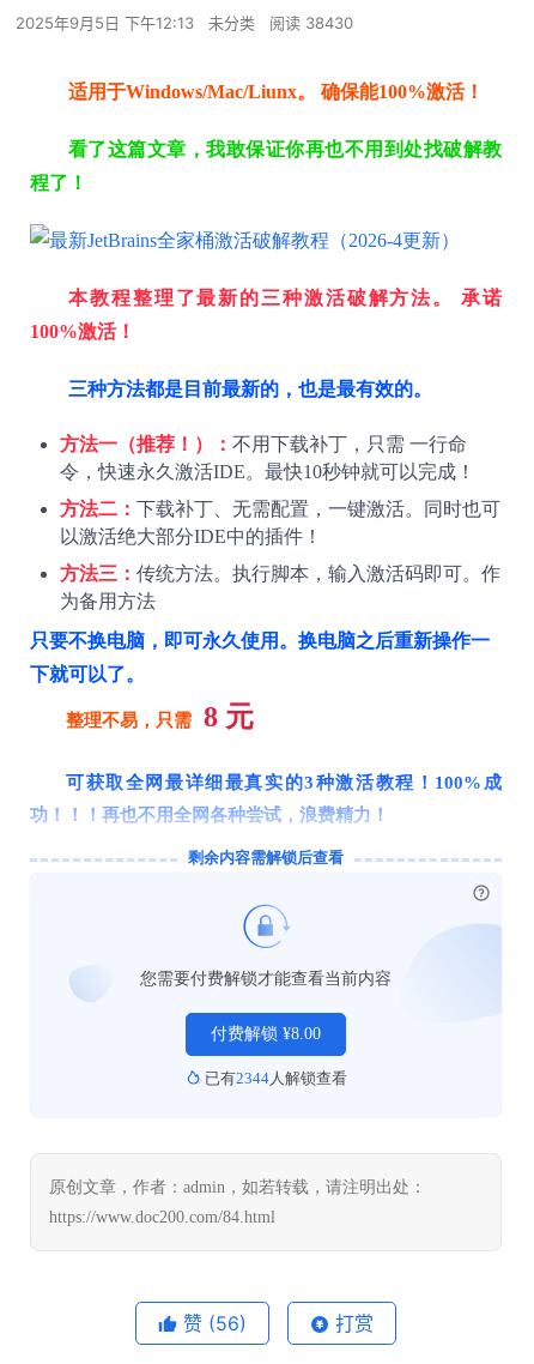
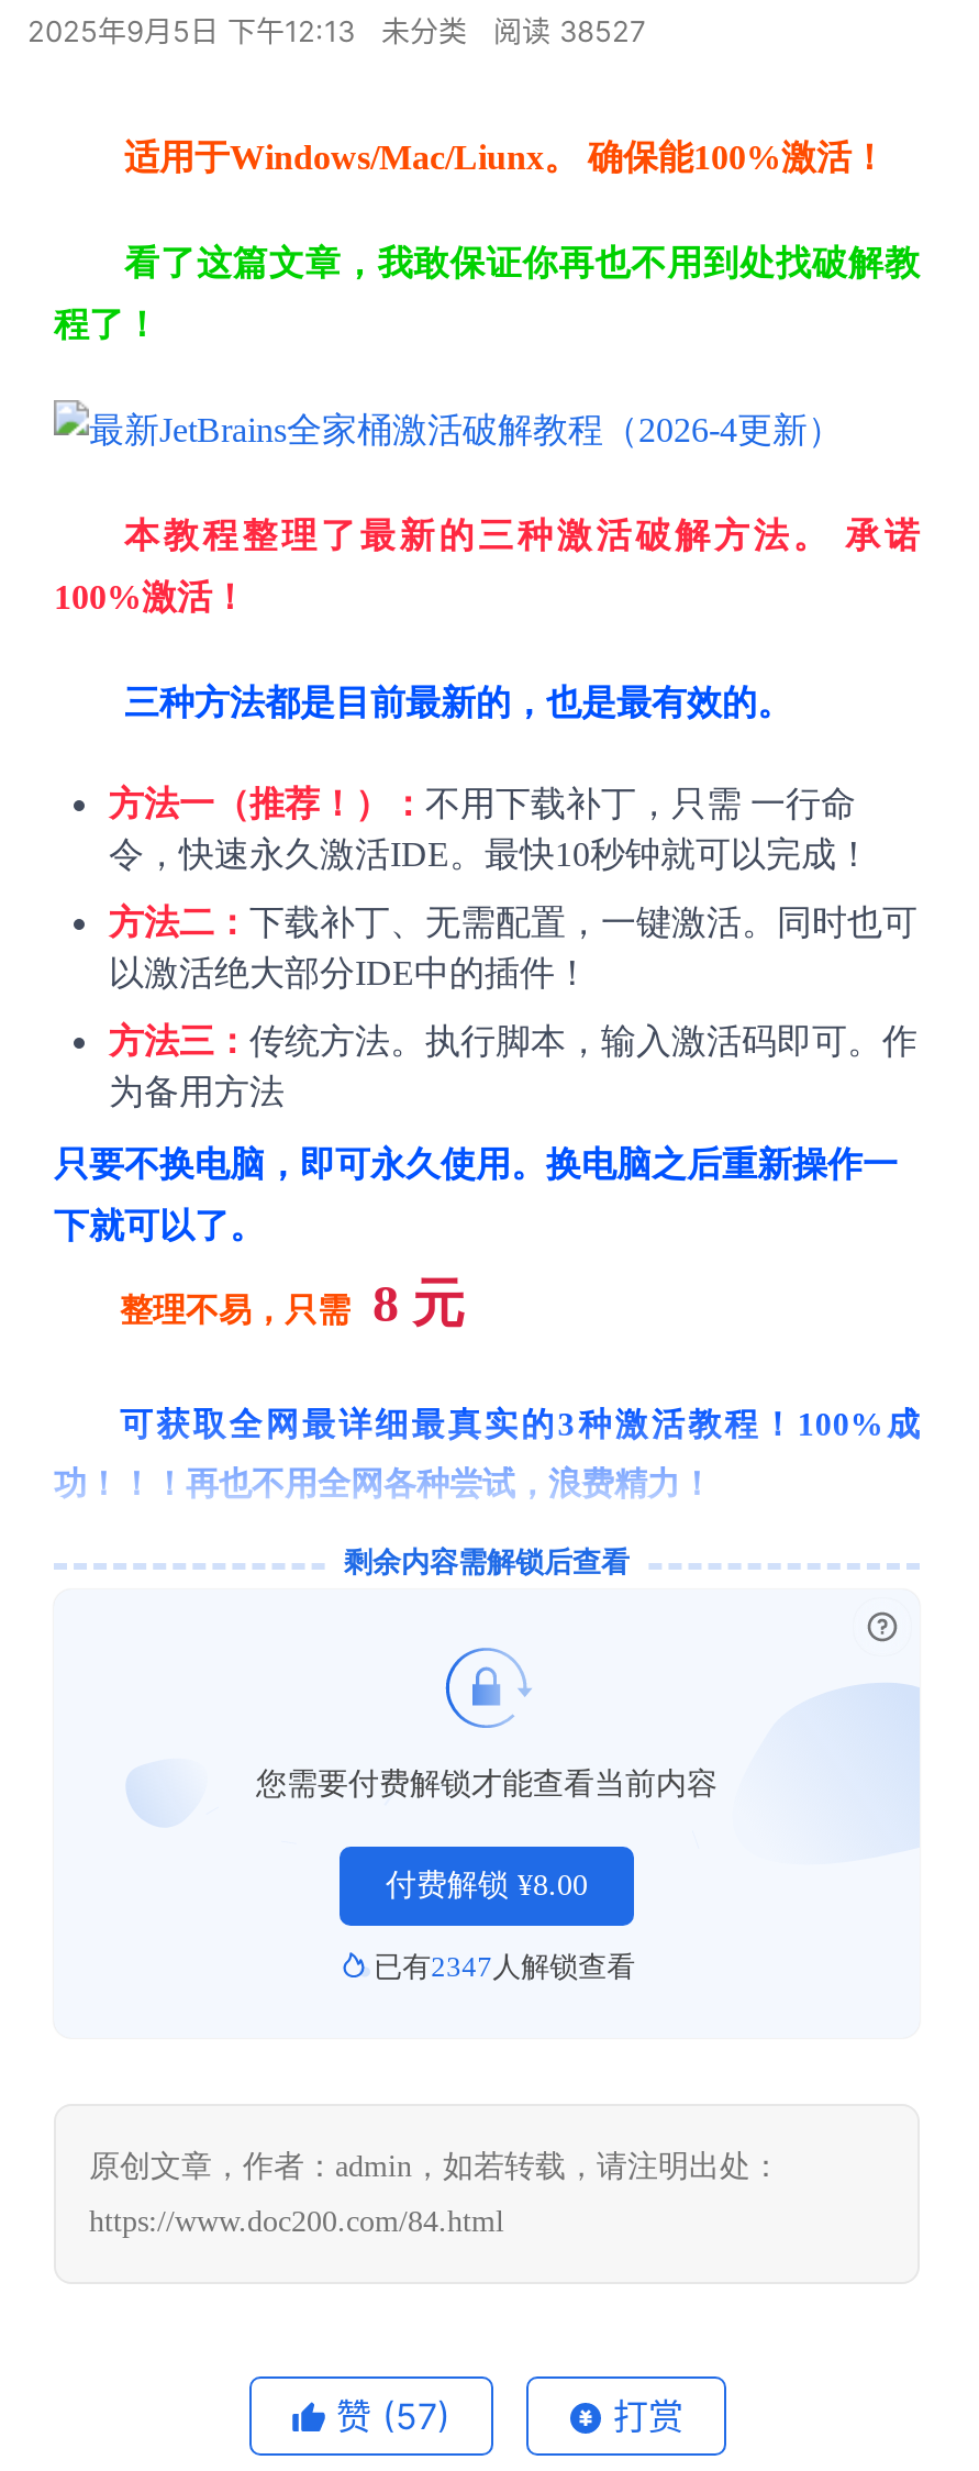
[16,13,353,33] 2025年9月5日 下午12:13 未分类 阅读 38430 -> [27,14,645,49] 2025年9月5日 下午12:13 未分类 阅读 38527
[204,1069,347,1087] 已有2344人解锁查看 -> [374,1950,635,1983] 已有2347人解锁查看
[177,1312,247,1335] 赞(56) -> [325,2394,450,2438] 赞(57)

